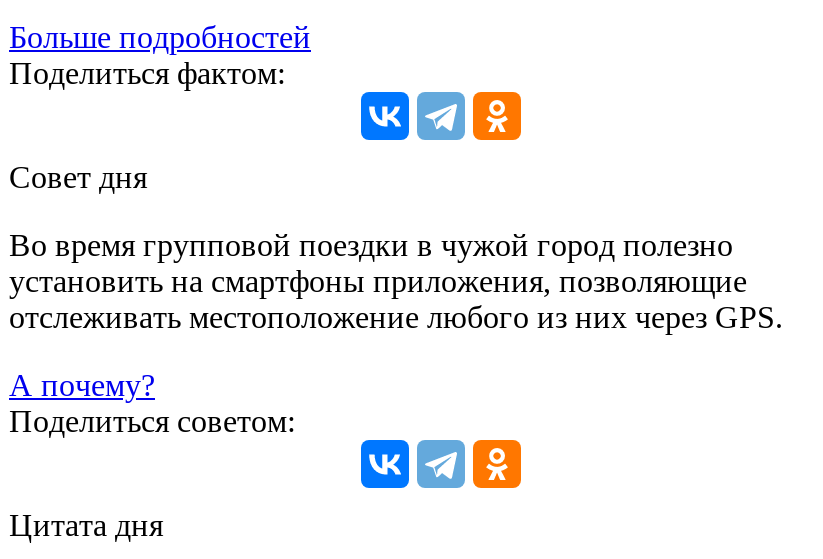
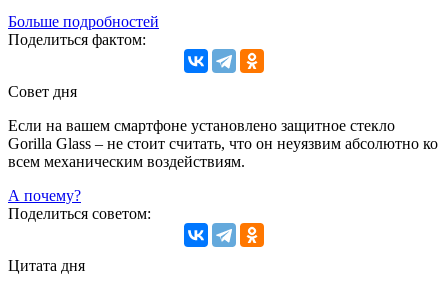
[9,228,783,334] Во время групповой поездки в чужой город полезно | установить на смартфоны приложения, позволяющие | отслеживать местоположение любого из них через GPS. -> [8,117,438,170] Если на вашем смартфоне установлено защитное стекло | Gorilla Glass – не стоит считать, что он неуязвим абсолютно ко | всем механическим воздействиям.

